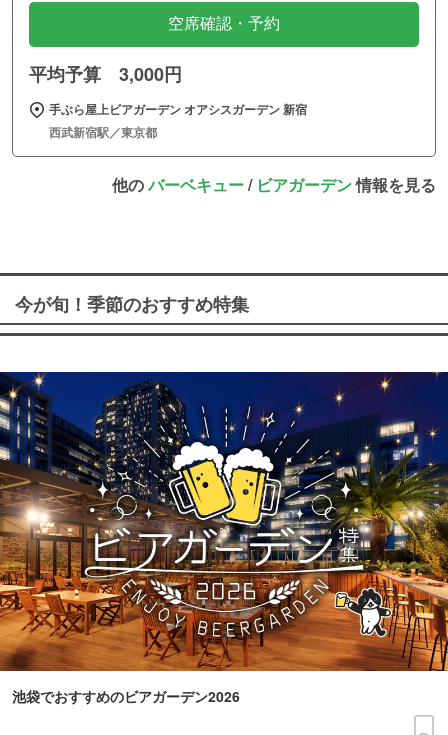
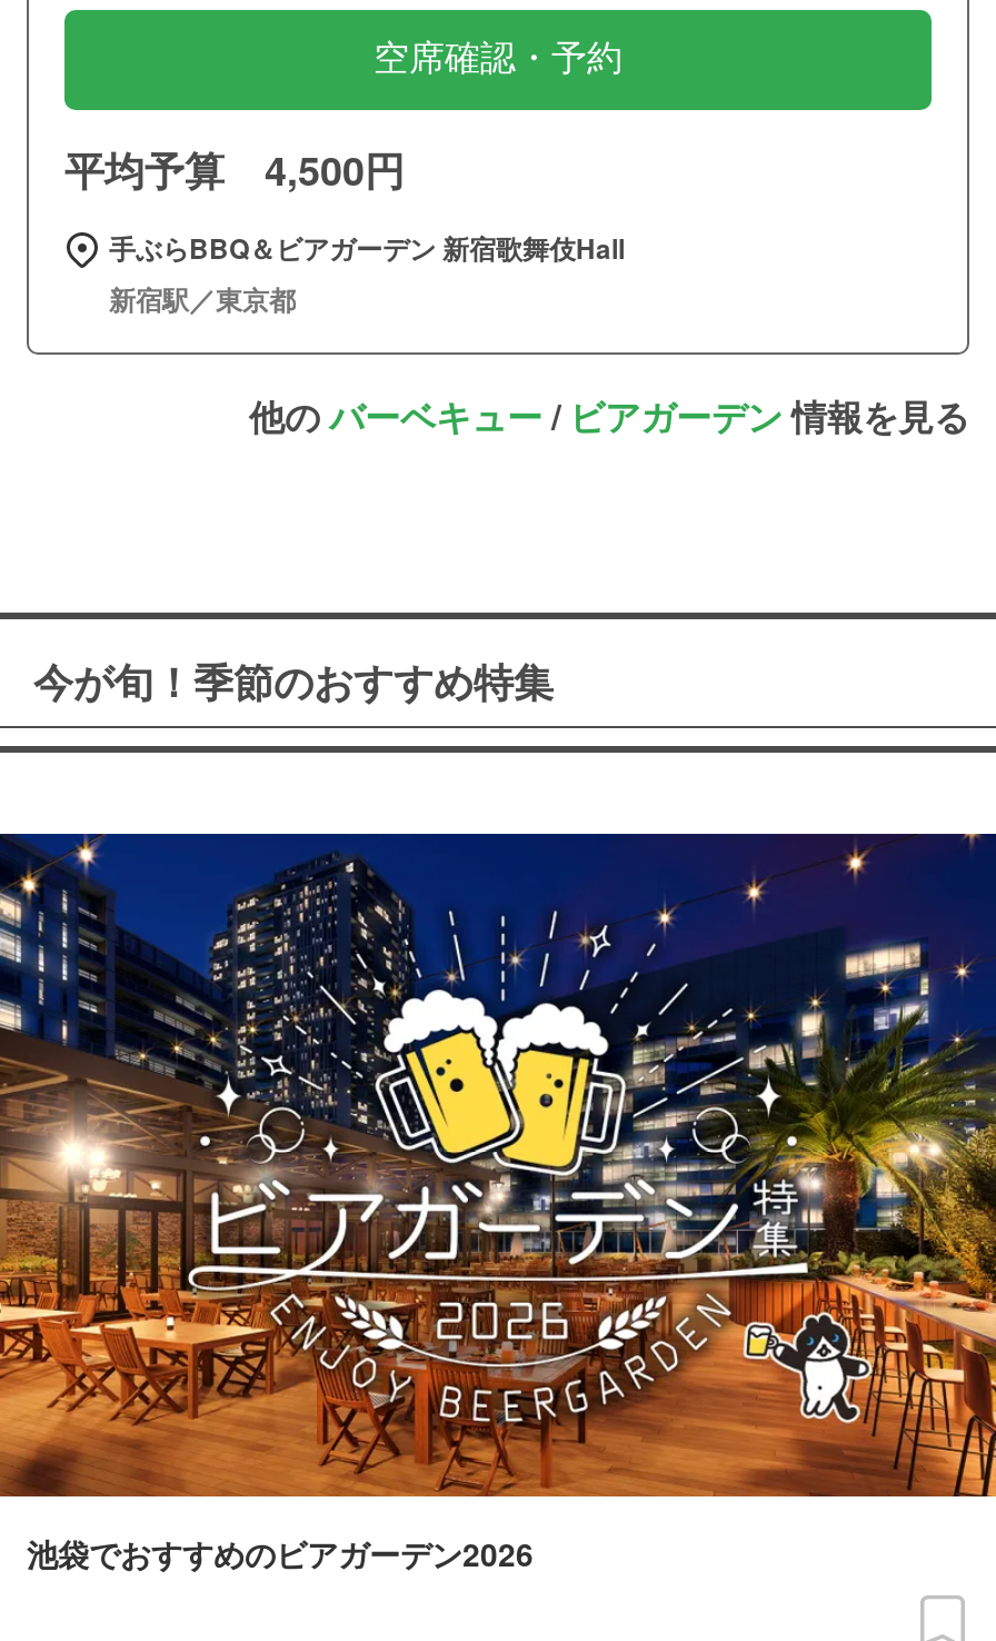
[29,61,182,87] 平均予算 3,000円 -> [64,142,405,200] 平均予算 4,500円
[49,100,307,141] 手ぶら屋上ビアガーデン オアシスガーデン 新宿 | 西武新宿駅／東京都 -> [109,229,625,320] 手ぶらBBQ＆ビアガーデン 新宿歌舞伎Hall | 新宿駅／東京都

